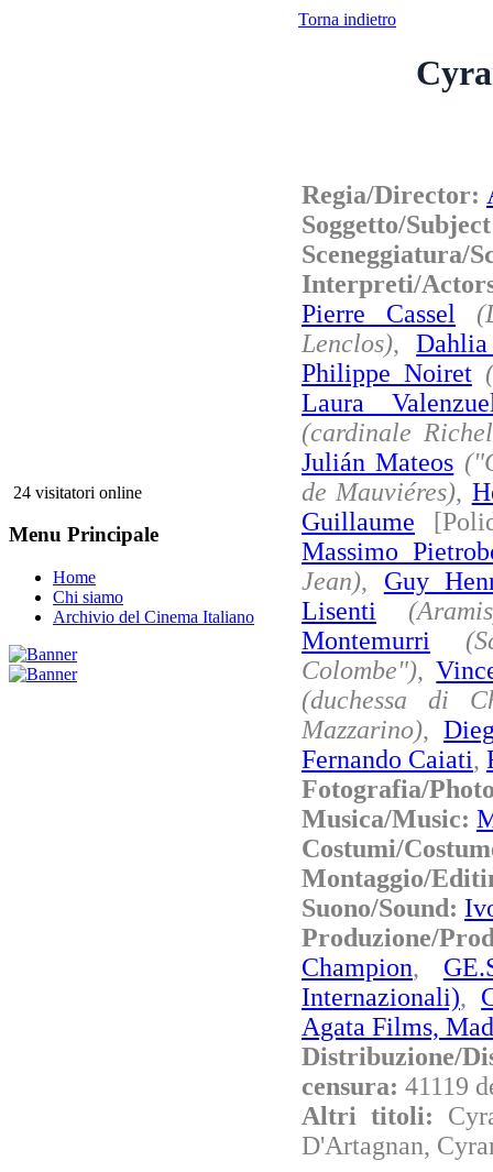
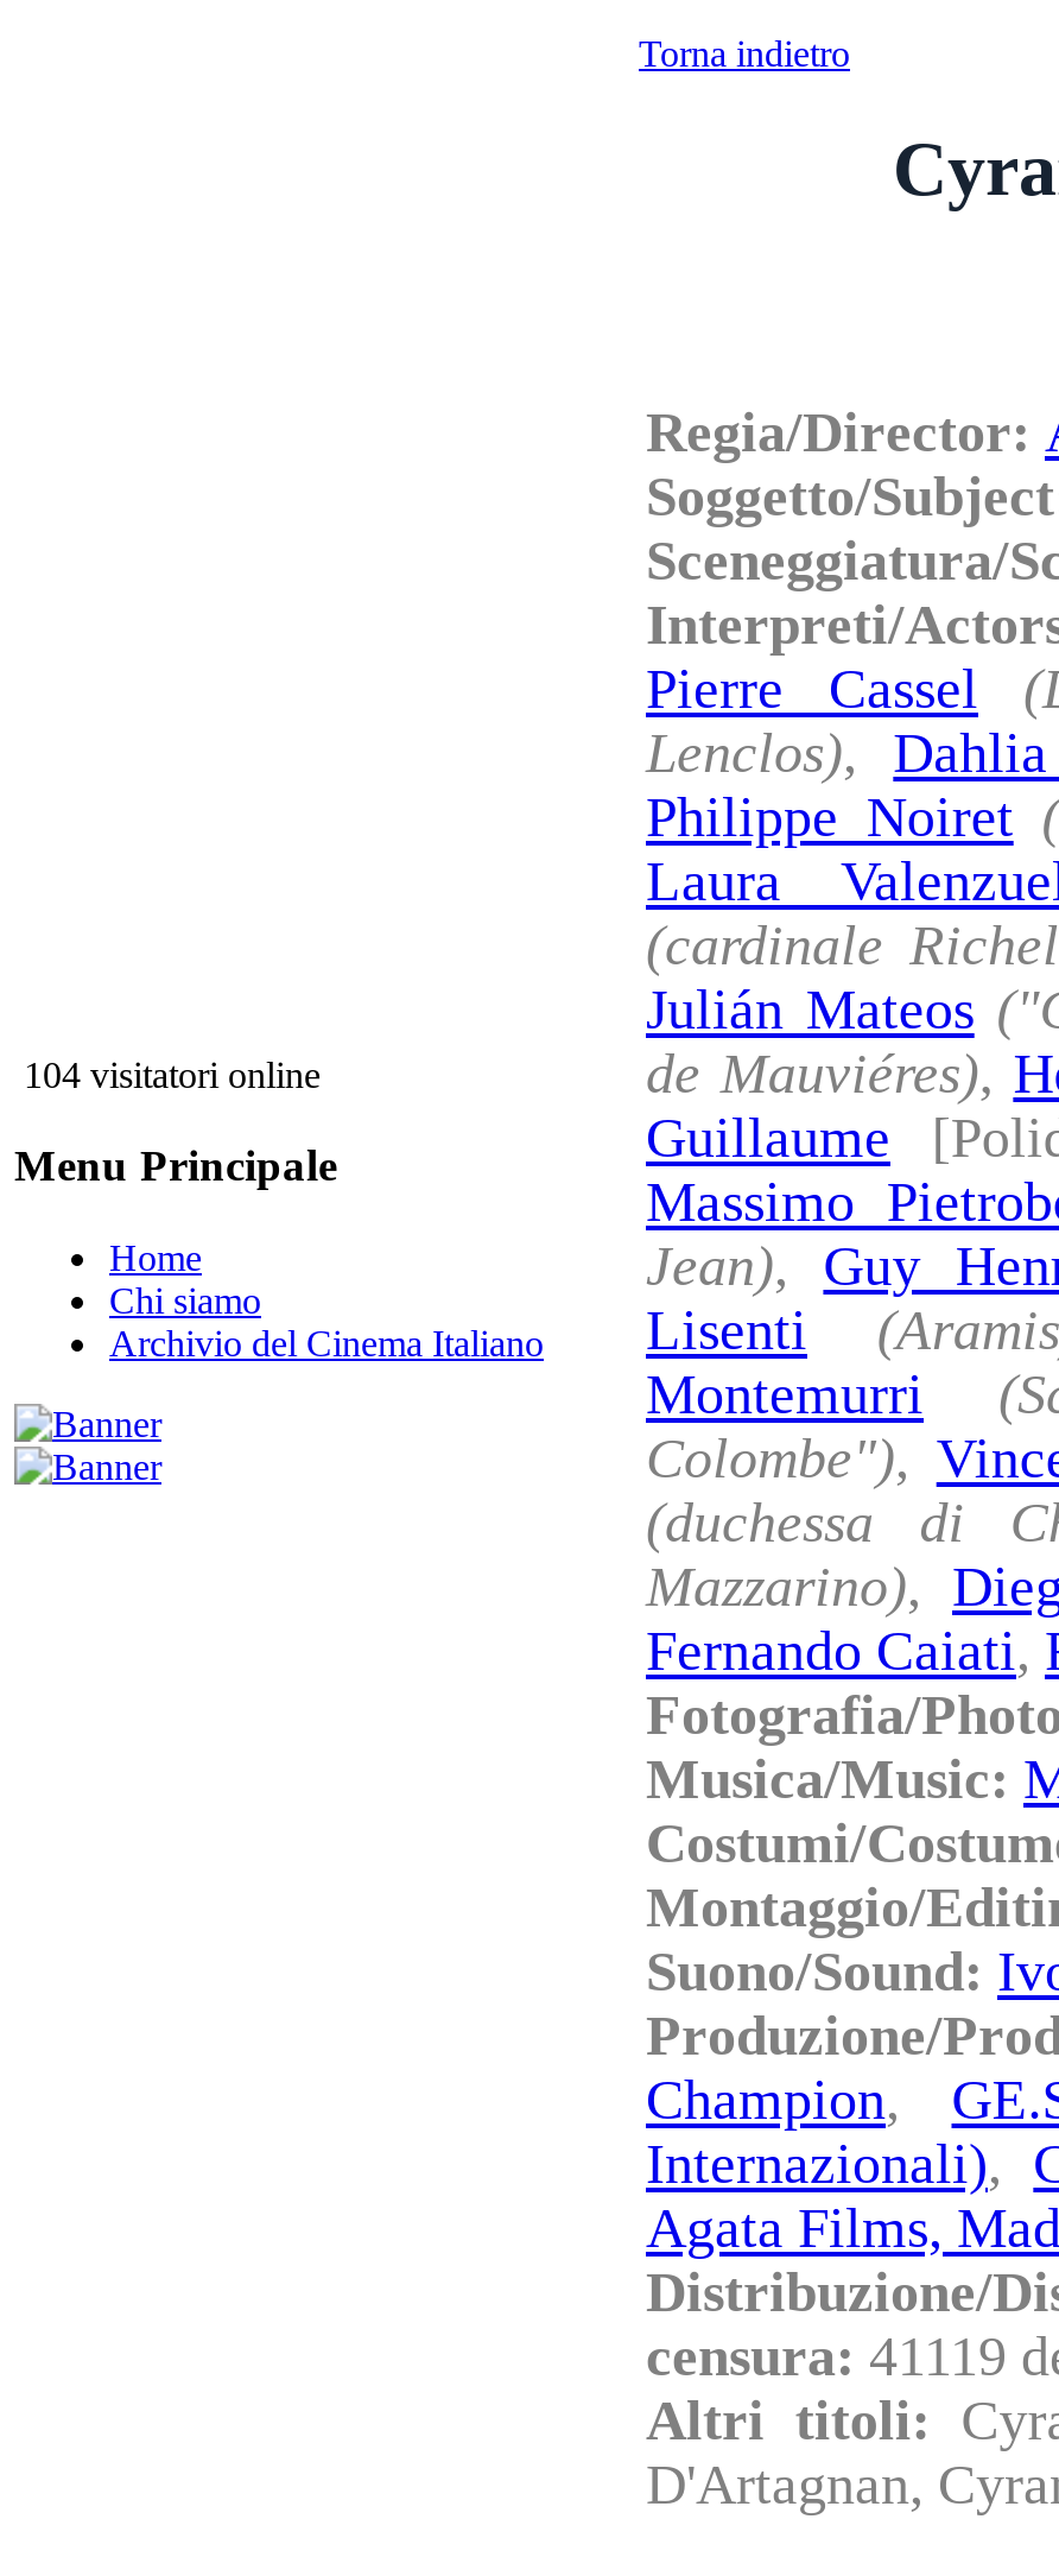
[9,483,142,501] 24 visitatori online -> [14,1054,321,1094] 104 visitatori online

